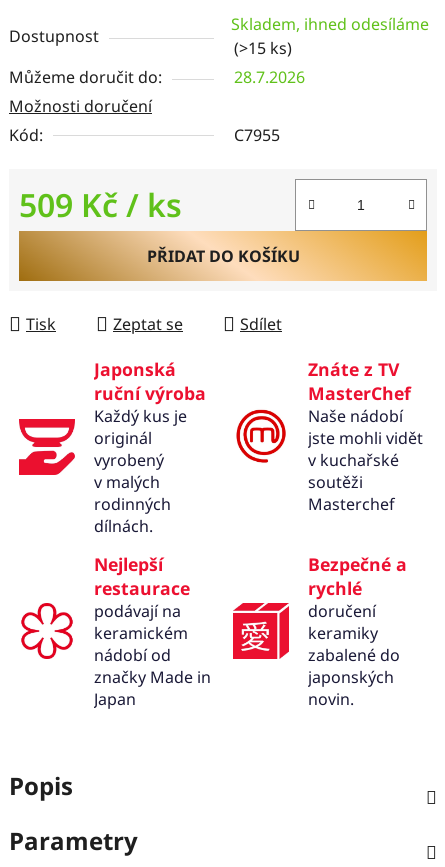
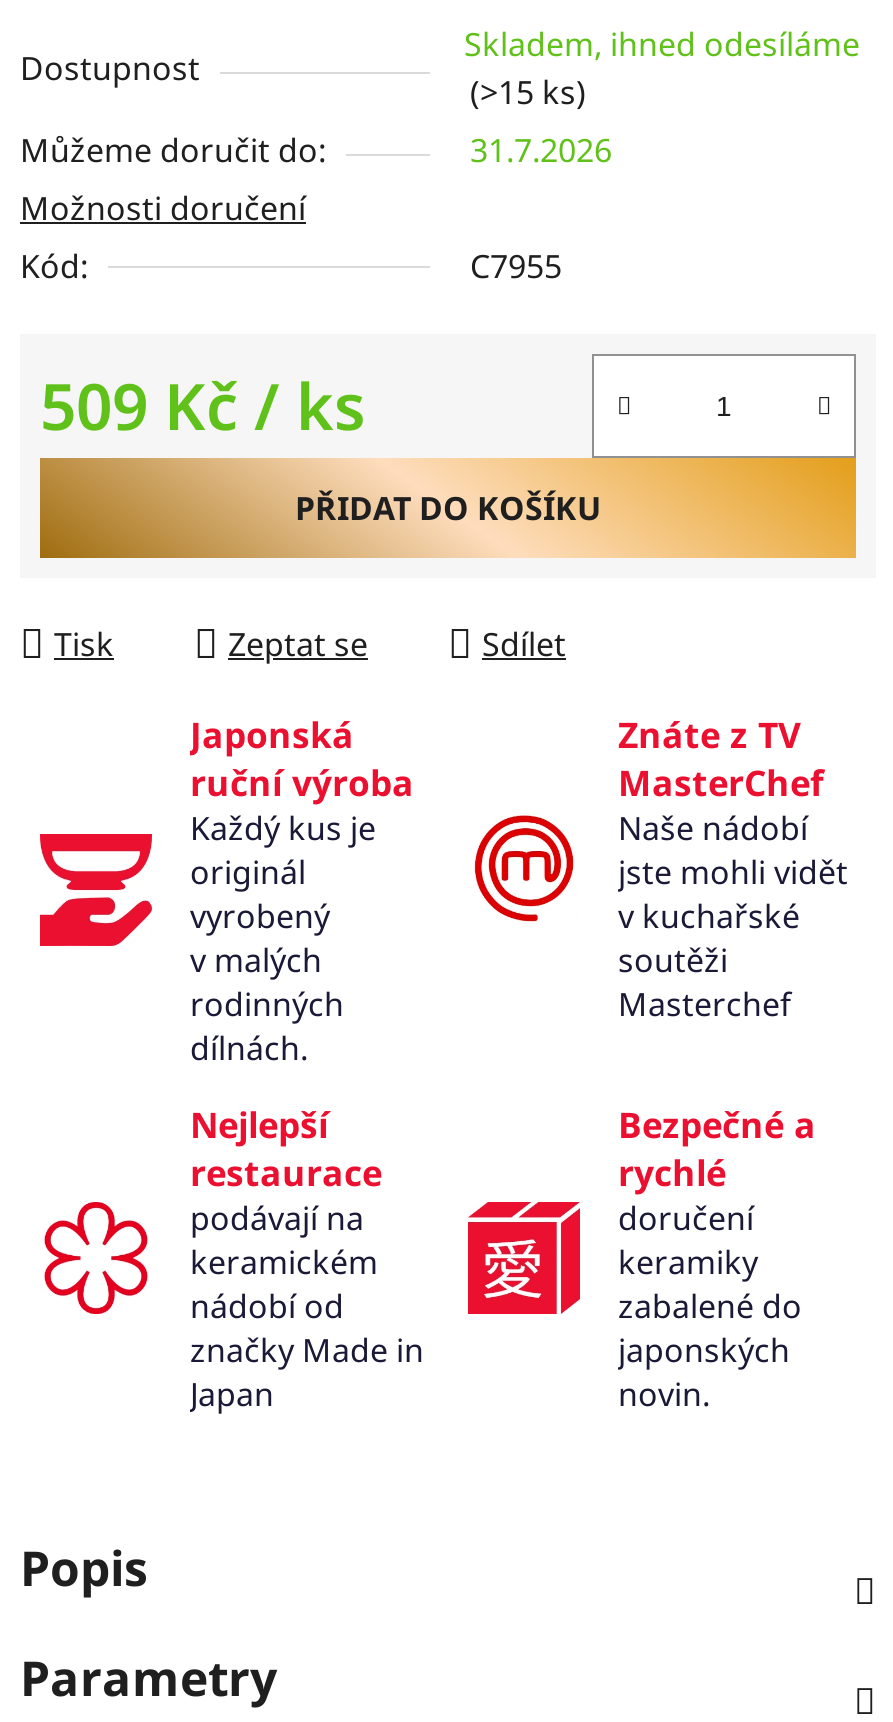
[234,66,305,88] 28.7.2026 -> [470,128,612,172] 31.7.2026

